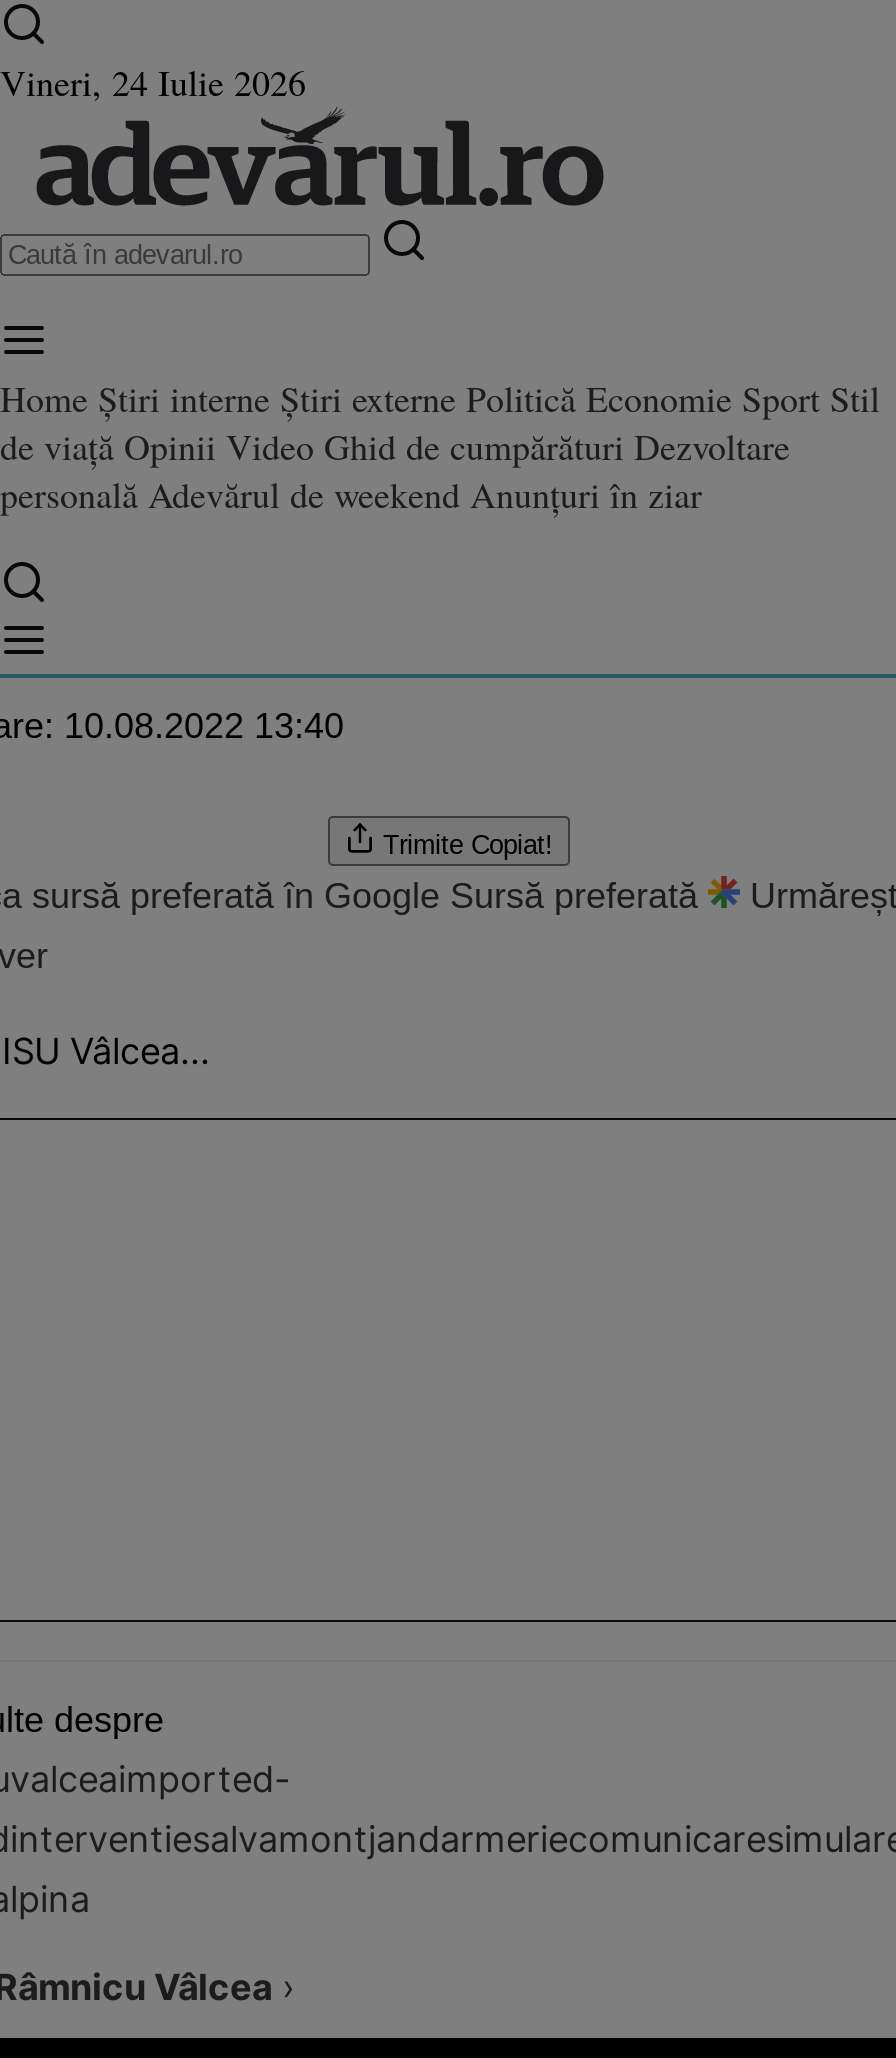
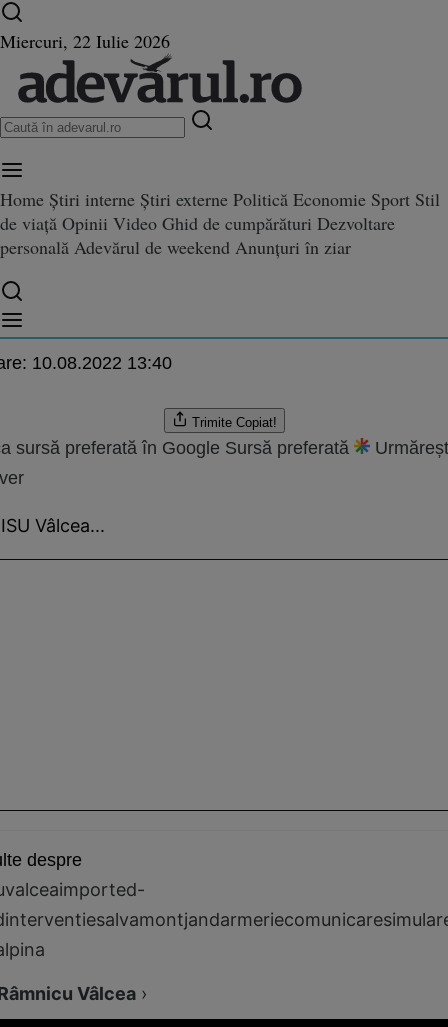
[0,58,306,106] Vineri, 24 Iulie 2026 -> [0,29,170,53] Miercuri, 22 Iulie 2026

